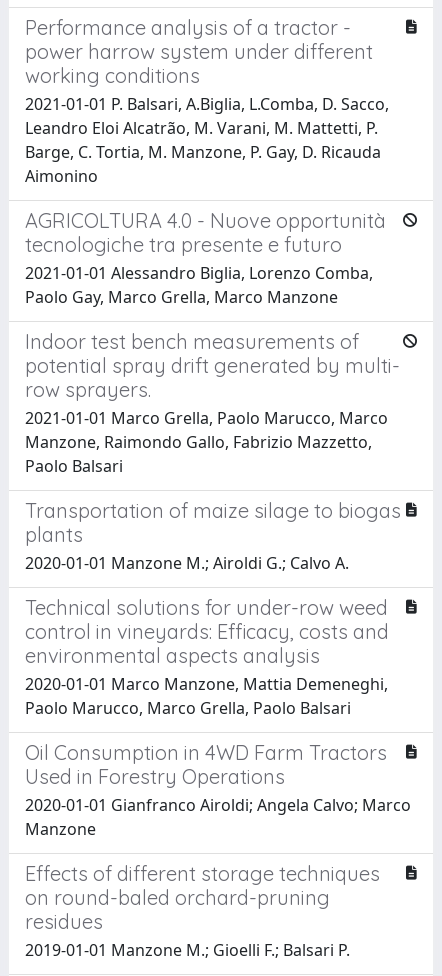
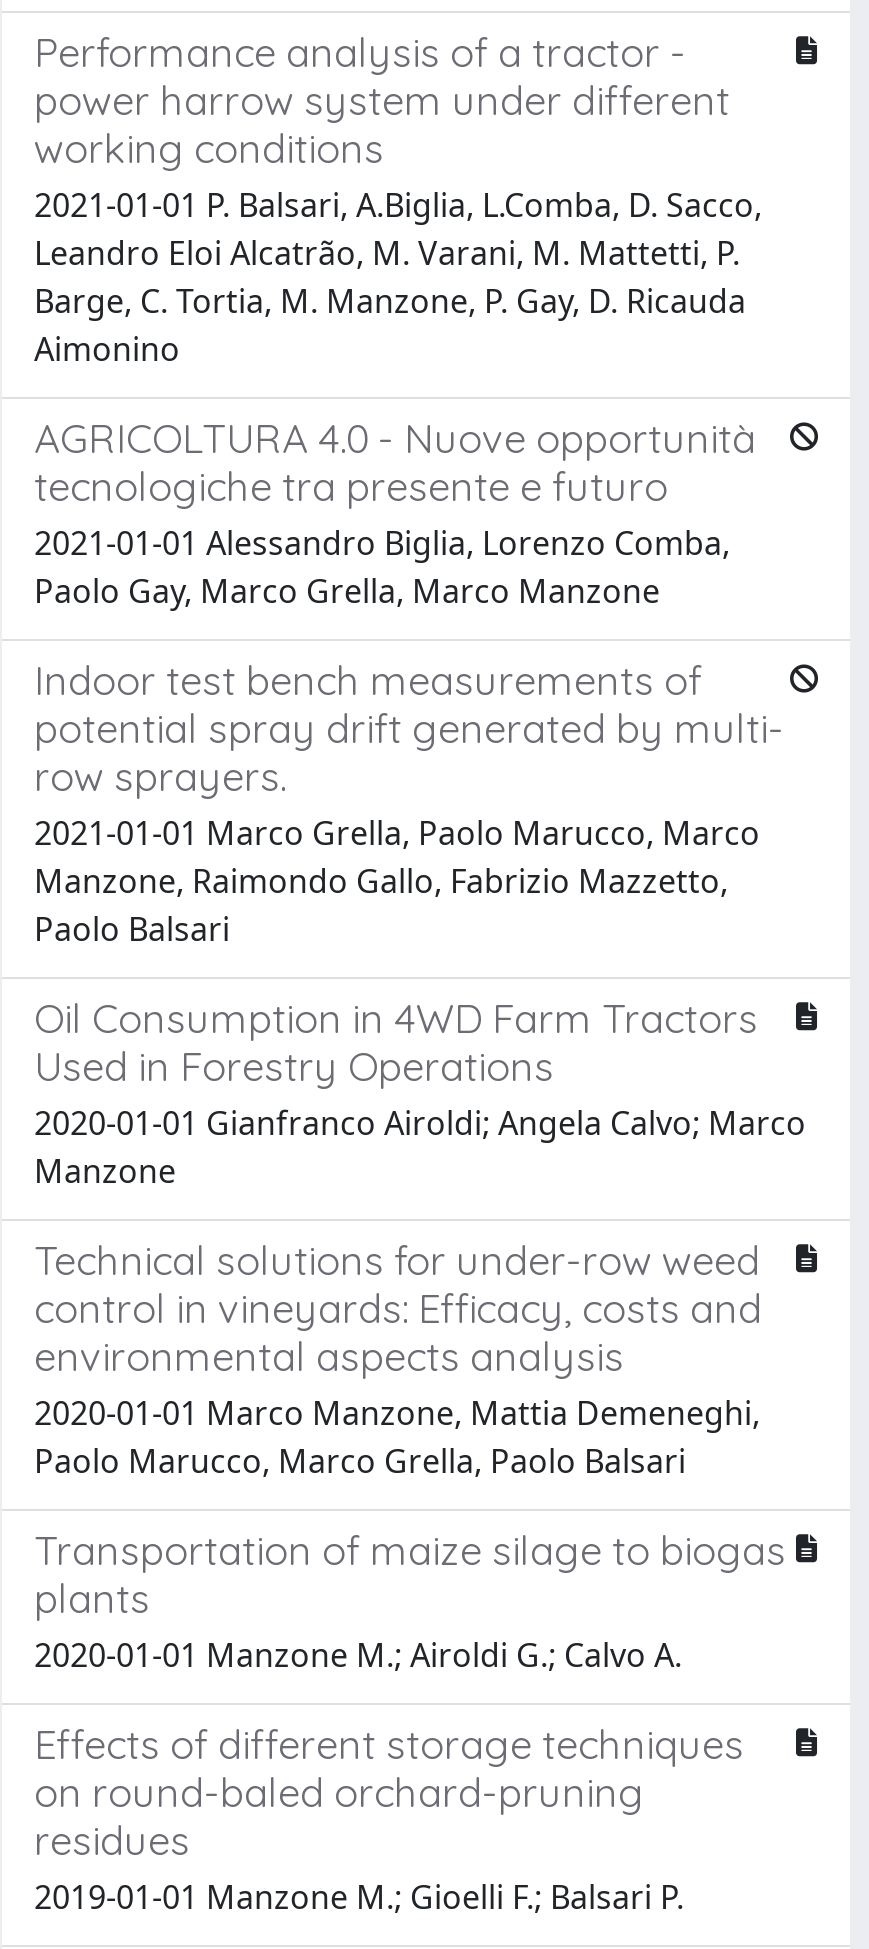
moved [25,498,401,574] -> [34,1525,786,1677]: Transportation of maize silage to biogas | plants | 2020-01-01 Manzone M.; Airoldi G.; Calvo A.
moved [25,595,389,719] -> [34,1235,762,1483]: Technical solutions for under-row weed | control in vineyards: Efficacy, costs and | environmental aspects analysis | 2020-01-01 Marco Manzone, Mattia Demeneghi, | Paolo Marucco, Marco Grella, Paolo Balsari
moved [25,740,411,840] -> [34,993,806,1193]: Oil Consumption in 4WD Farm Tractors | Used in Forestry Operations | 2020-01-01 Gianfranco Airoldi; Angela Calvo; Marco | Manzone

